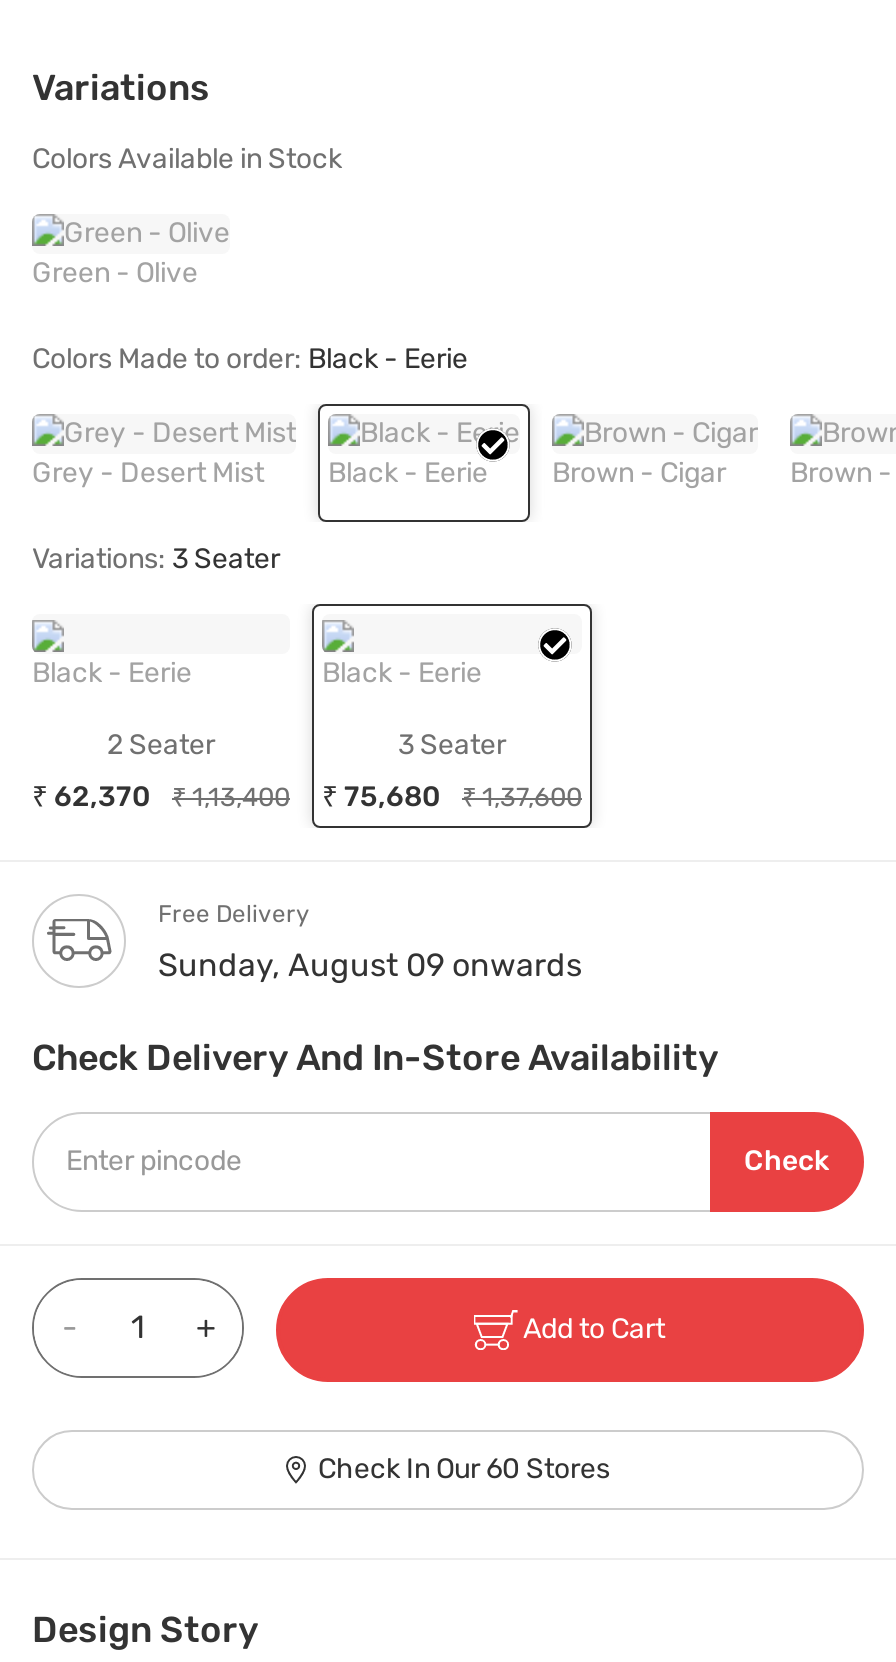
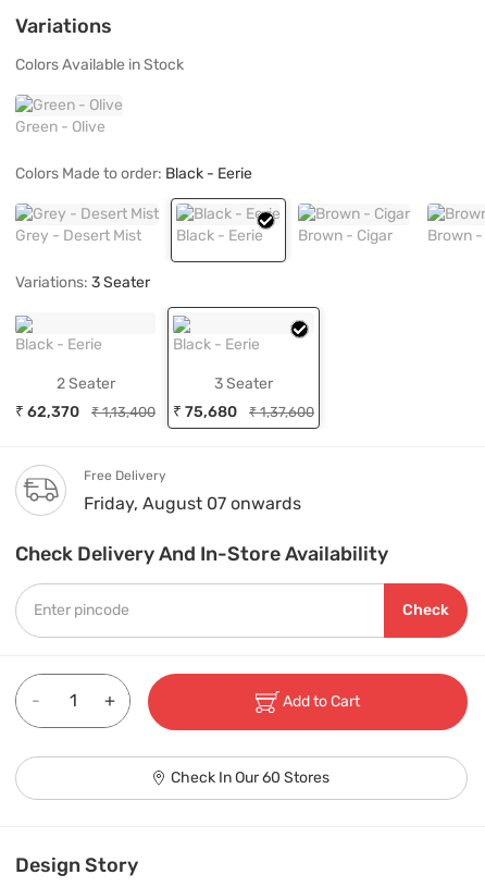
[158,946,582,984] Sunday, August 09 onwards -> [84,493,301,514] Friday, August 07 onwards

